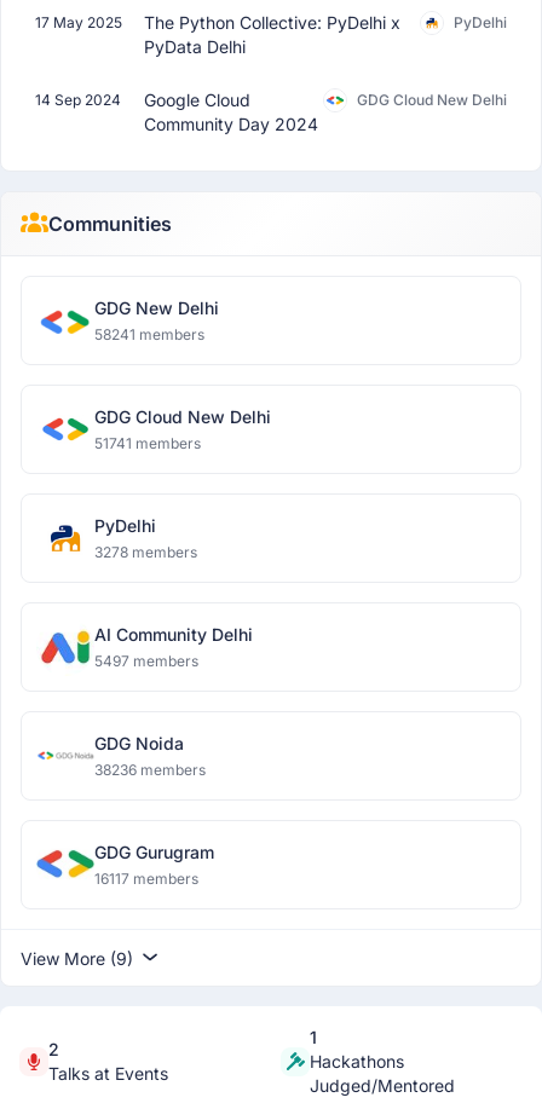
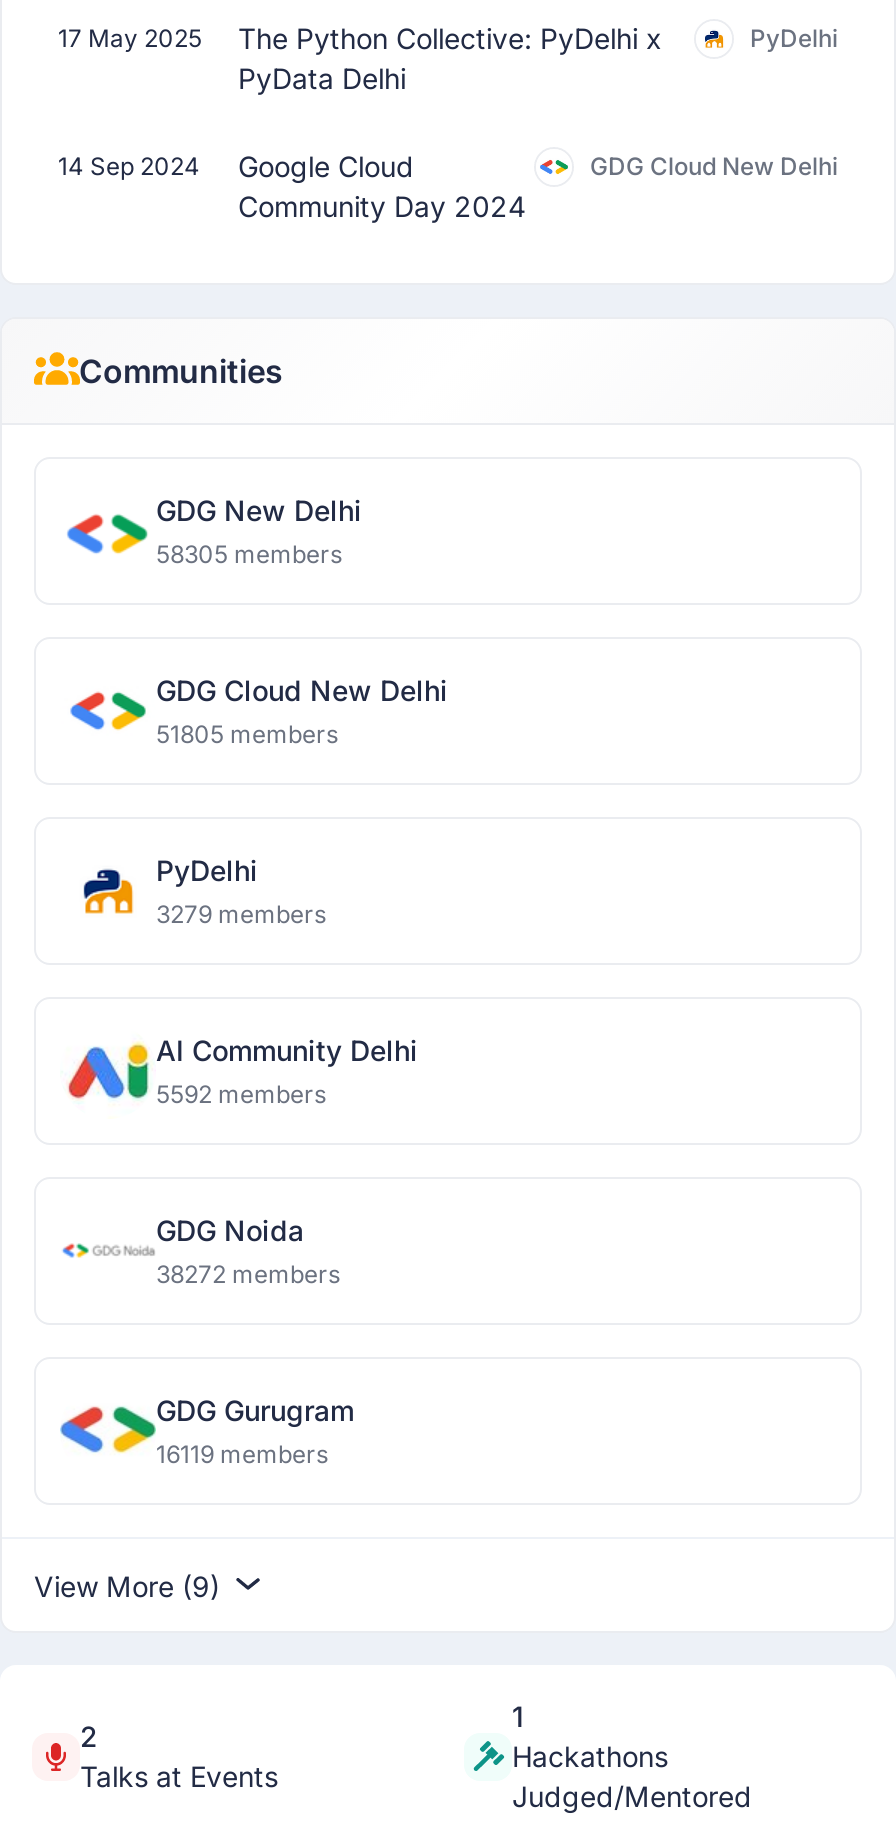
[94,326,204,344] 58241 members -> [156,539,342,569] 58305 members
[94,434,201,453] 51741 members -> [156,719,338,749] 51805 members
[94,543,197,561] 3278 members -> [156,899,326,929] 3279 members
[94,652,198,670] 5497 members -> [156,1079,326,1109] 5592 members
[94,761,206,779] 38236 members -> [156,1259,340,1289] 38272 members
[94,870,198,888] 16117 members -> [156,1439,328,1469] 16119 members

